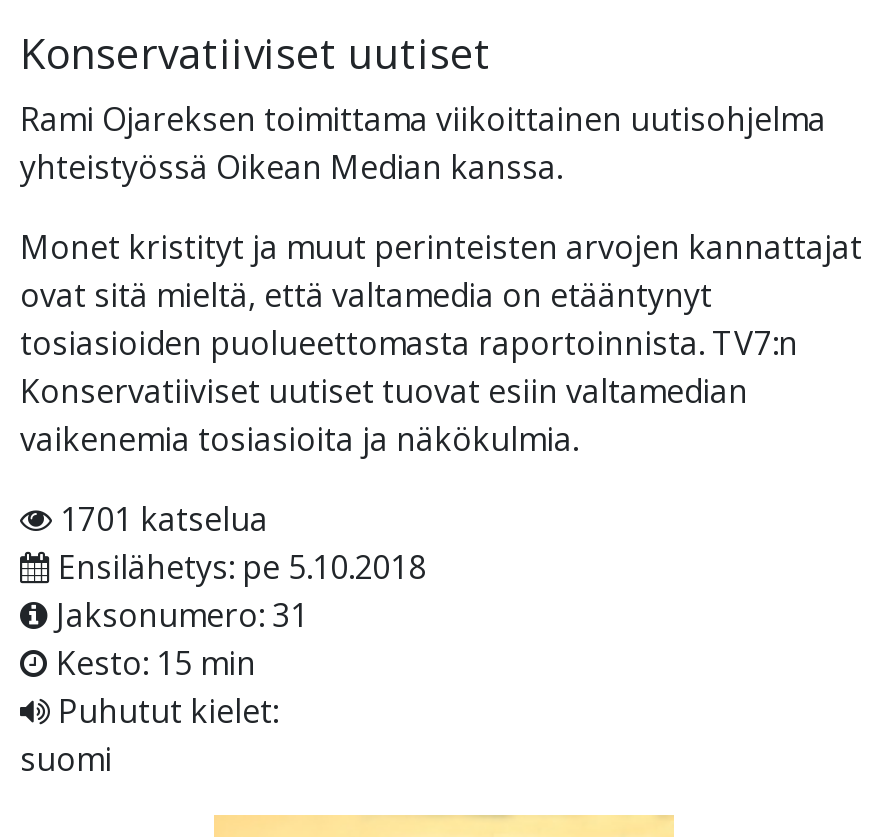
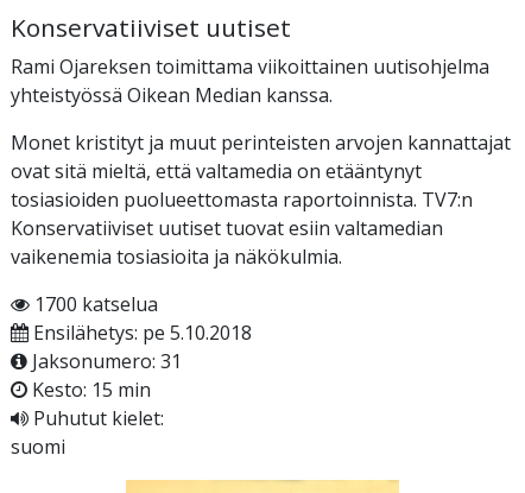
[52,497,268,541] 1701 katselua -> [30,291,158,317] 1700 katselua

